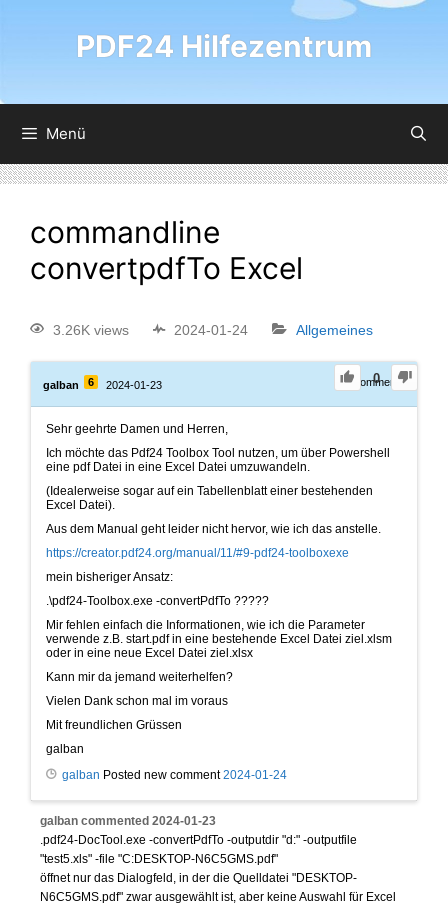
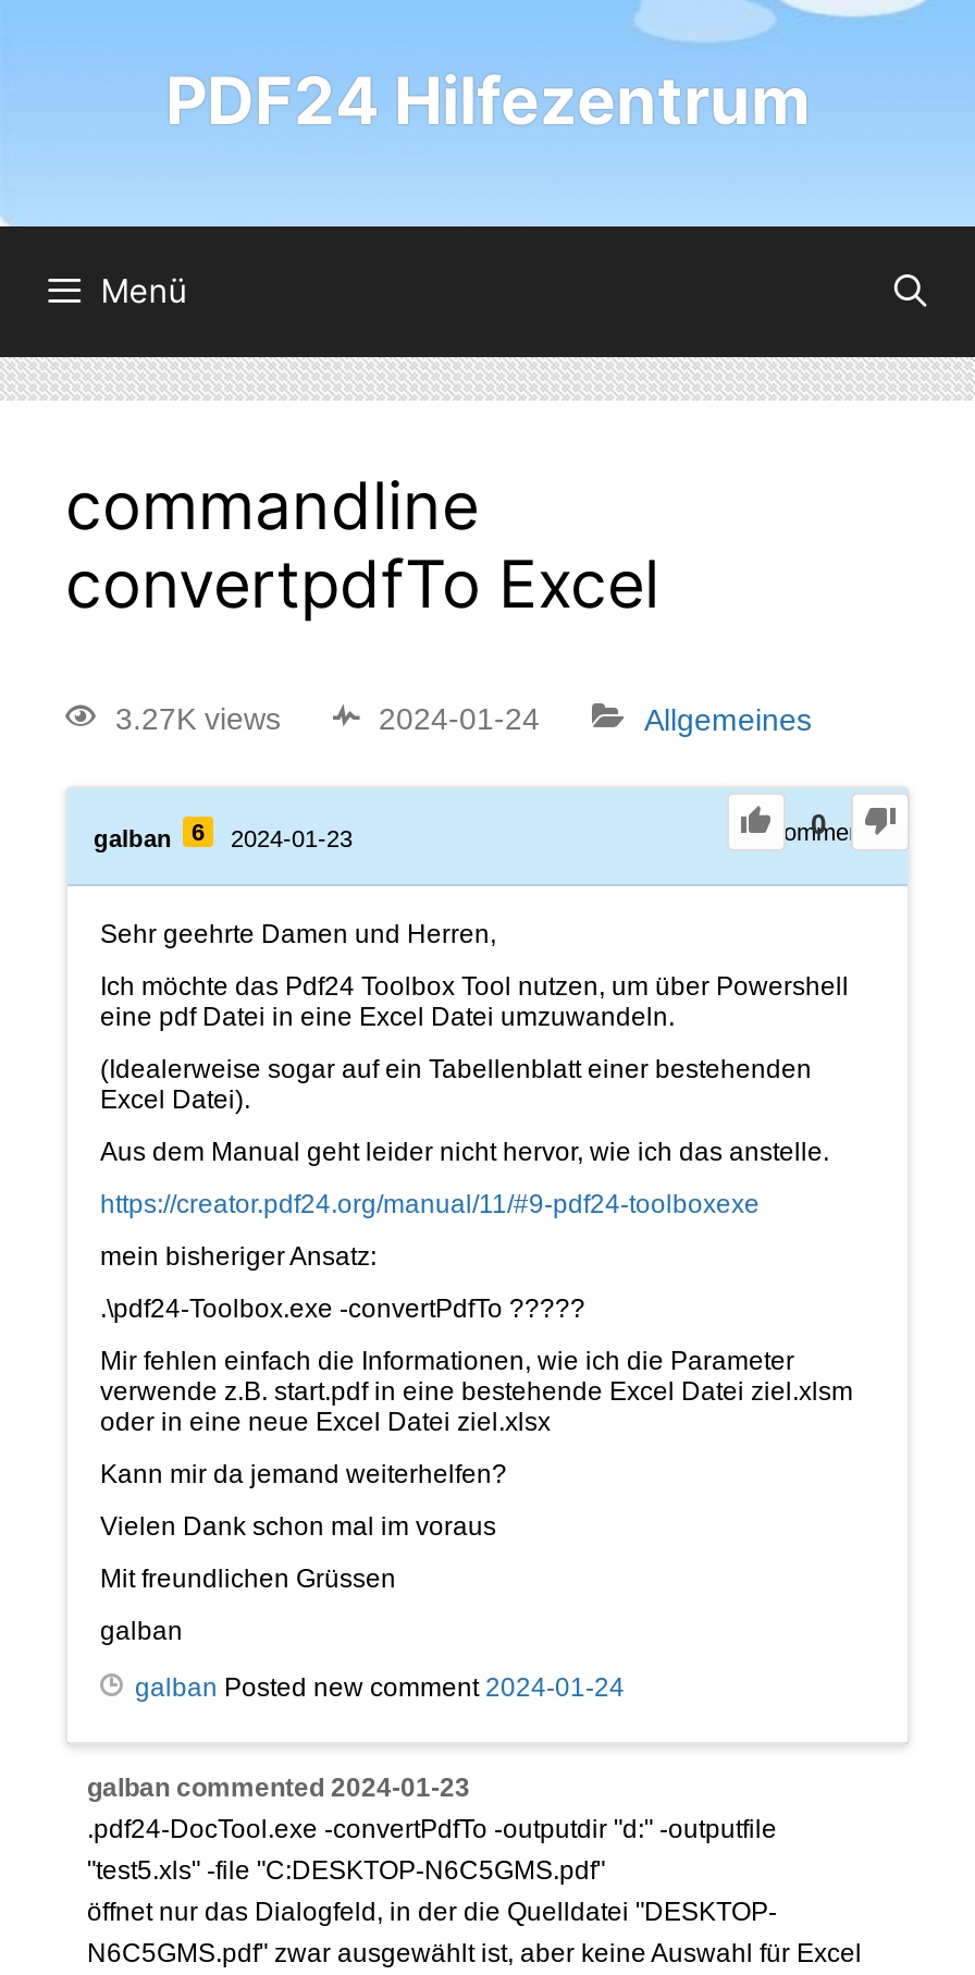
[53,322,129,338] 3.26K views -> [115,702,281,737] 3.27K views

